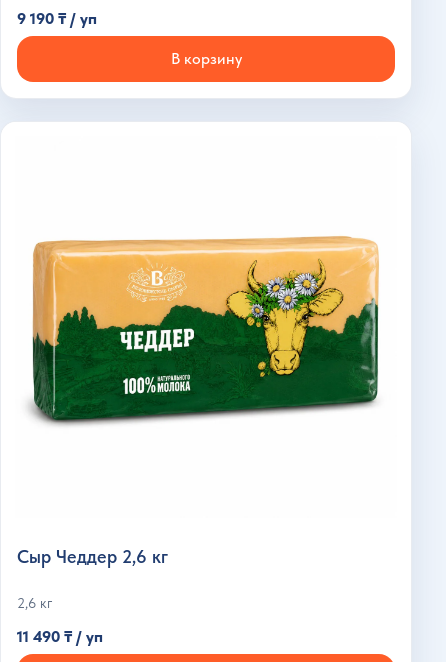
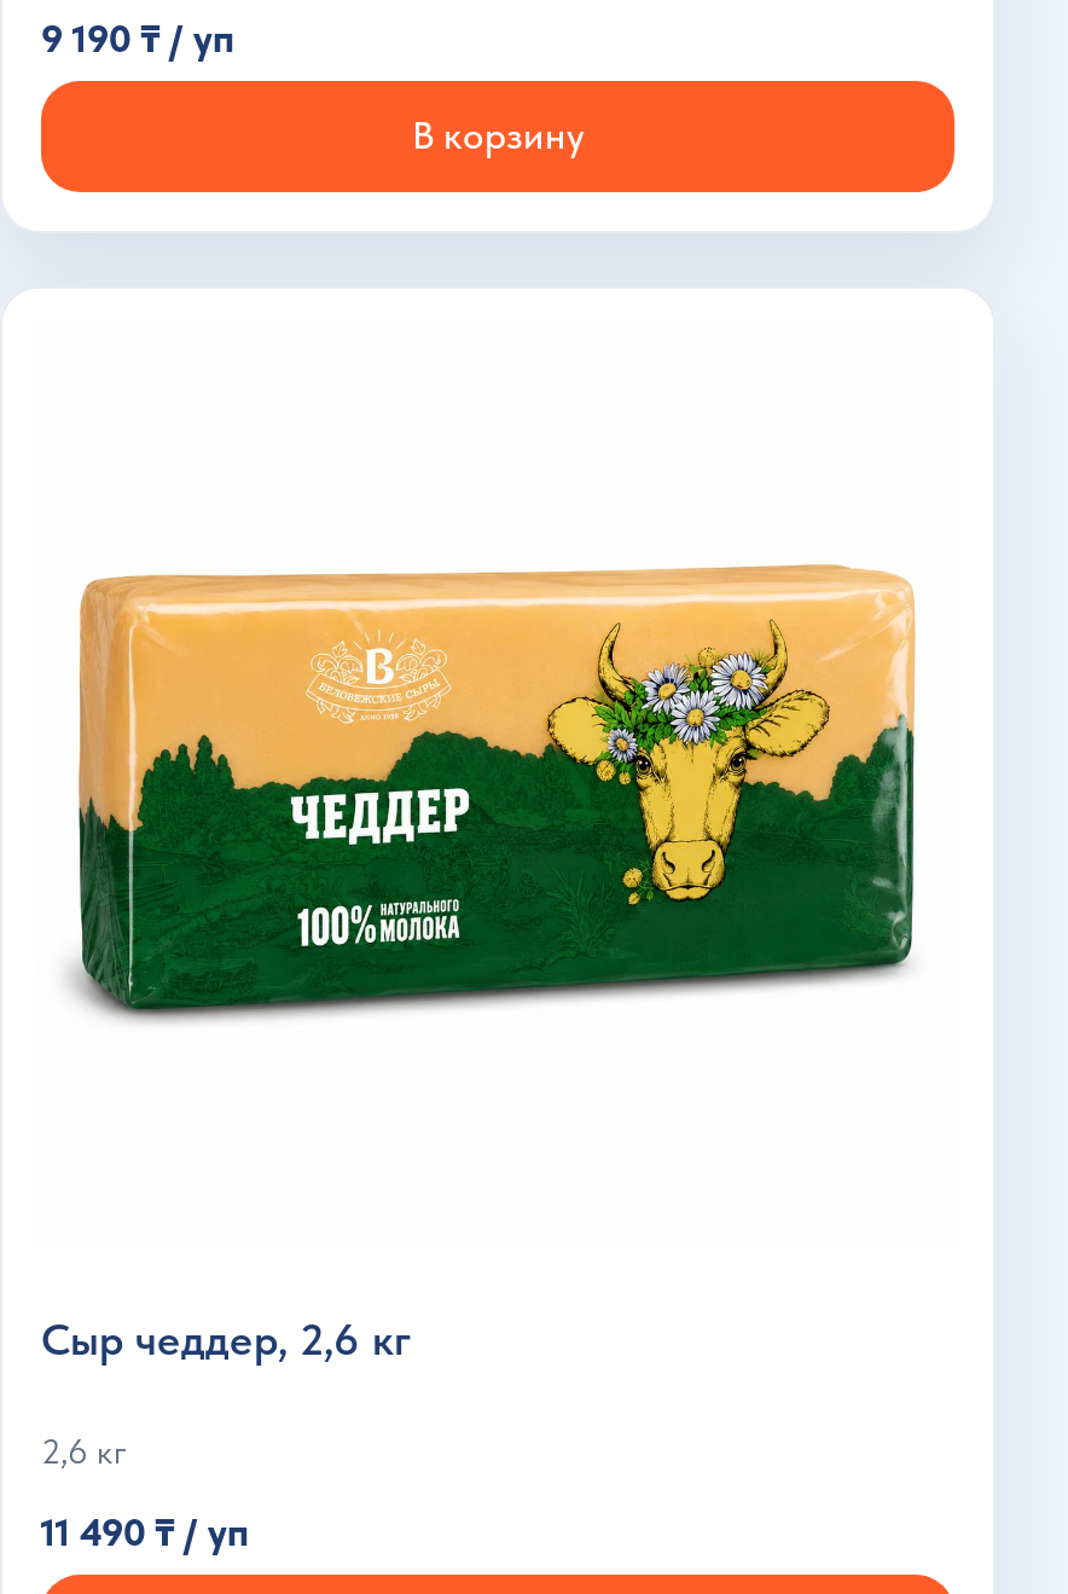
[17,546,168,567] Сыр Чеддер 2,6 кг -> [41,1314,411,1364] Сыр чеддер, 2,6 кг

